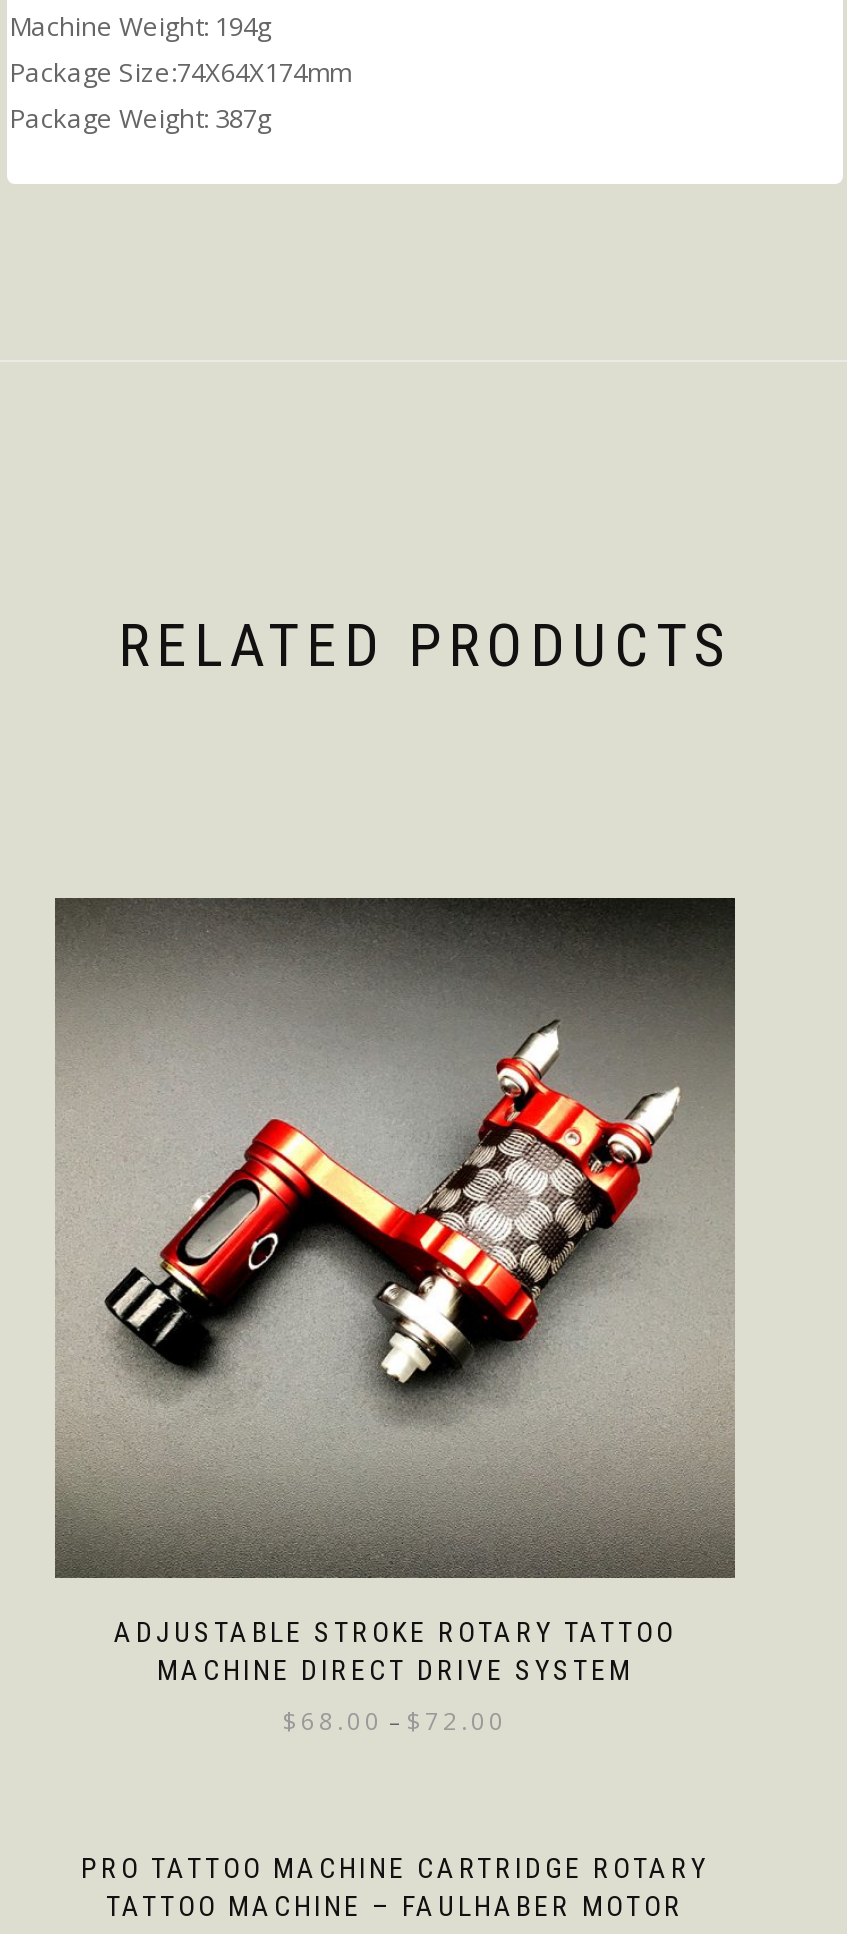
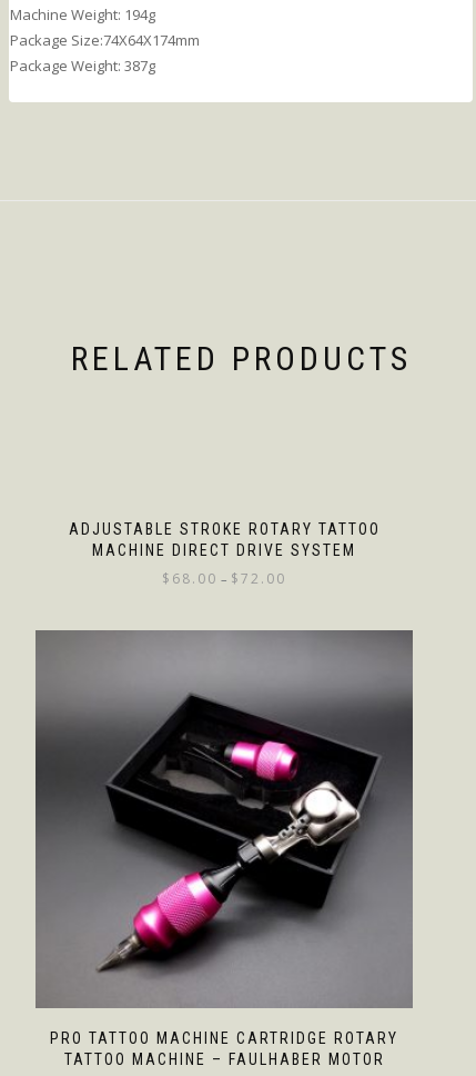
[53,896,737,1580] [image] -> [34,629,413,1009] [image]
moved [114,1615,676,1737] -> [68,520,380,588]: ADJUSTABLE STROKE ROTARY TATTOO | MACHINE DIRECT DRIVE SYSTEM | $68.00 – $72.00

